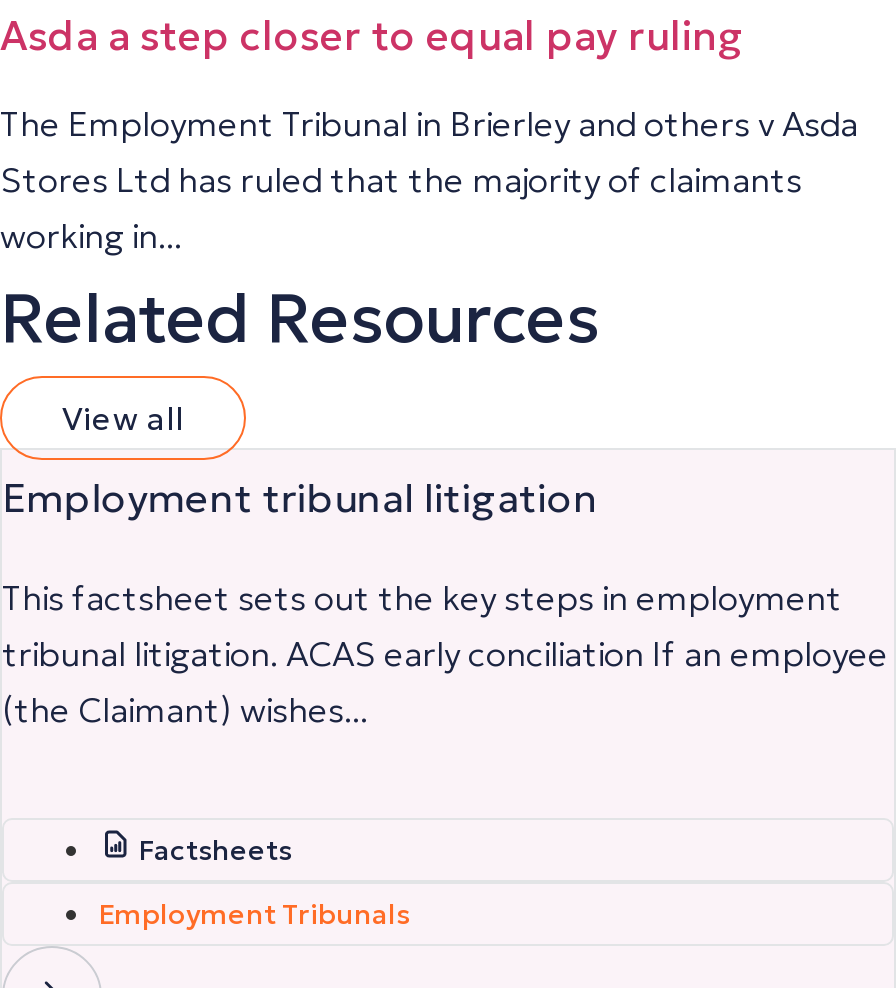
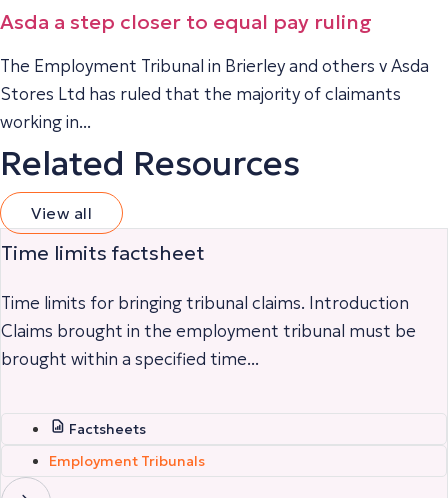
[2,471,599,523] Employment tribunal litigation -> [1,240,205,266] Time limits factsheet
[2,575,888,731] This factsheet sets out the key steps in employment | tribunal litigation. ACAS early conciliation If an employee | (the Claimant) wishes... -> [1,292,416,370] Time limits for bringing tribunal claims. Introduction | Claims brought in the employment tribunal must be | brought within a specified time...

